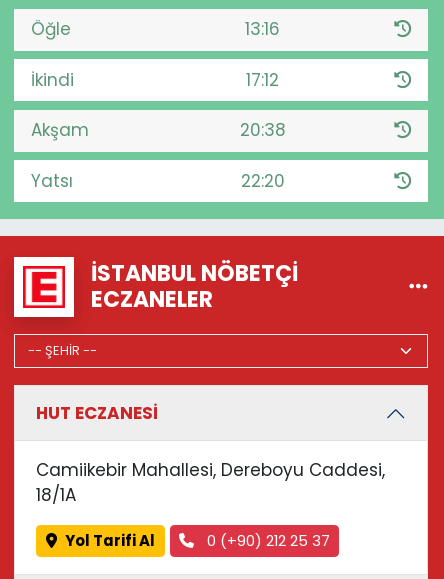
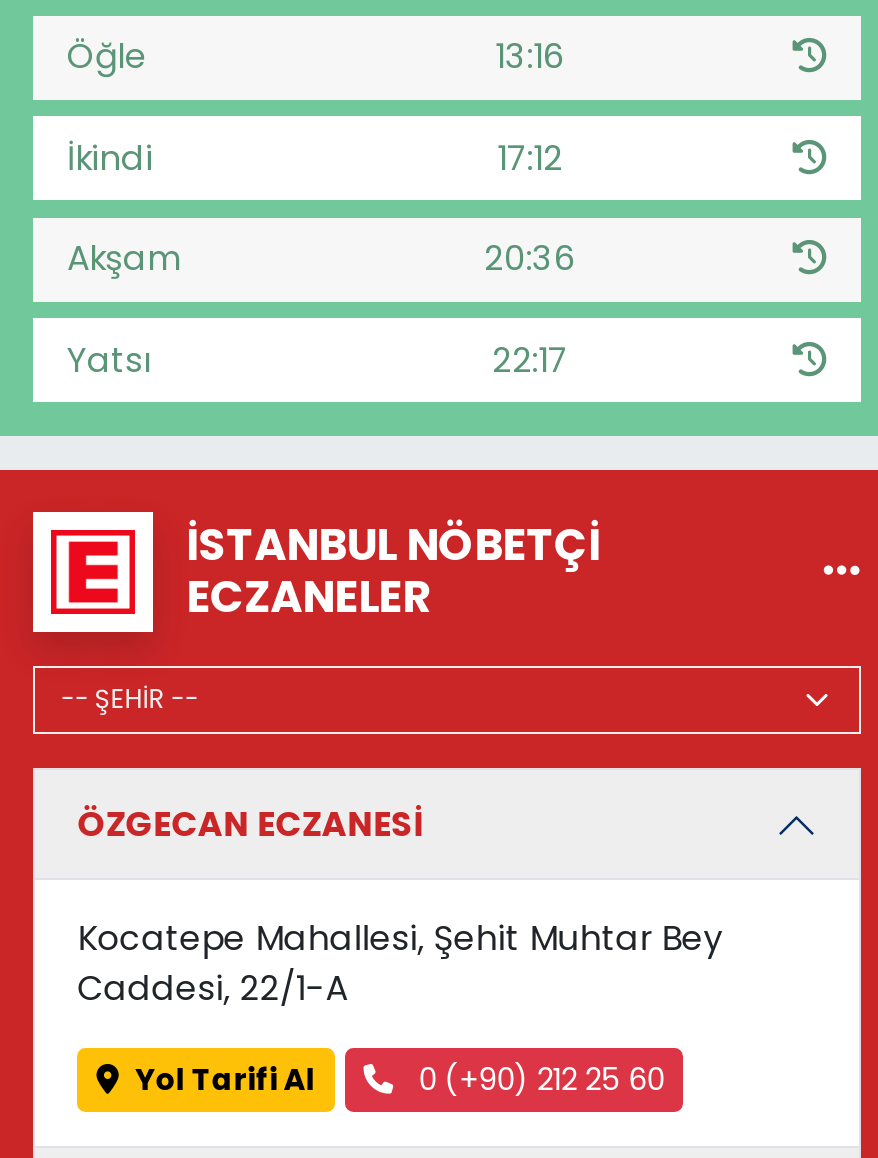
[239,118,285,142] 20:38 -> [484,234,576,282] 20:36
[240,169,284,193] 22:20 -> [492,335,568,383] 22:17
[36,401,158,425] HUT ECZANESİ -> [77,801,423,849] ÖZGECAN ECZANESİ
[36,458,385,507] Camiikebir Mahallesi, Dereboyu Caddesi, | 18/1A -> [77,914,723,1012] Kocatepe Mahallesi, Şehit Muhtar Bey | Caddesi, 22/1-A
[203,530,330,551] 0 (+90) 212 25 37 -> [411,1058,665,1100] 0 (+90) 212 25 60

